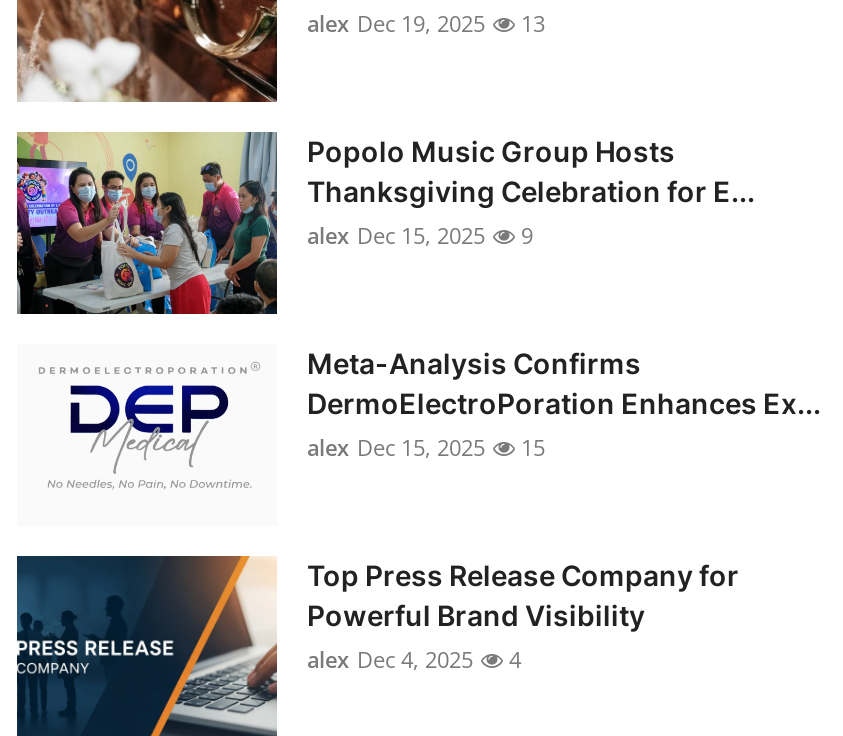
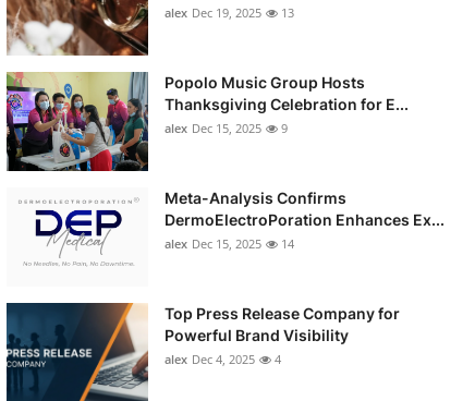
[307,432,545,462] alex Dec 15, 2025 15 -> [165,235,294,252] alex Dec 15, 2025 14

